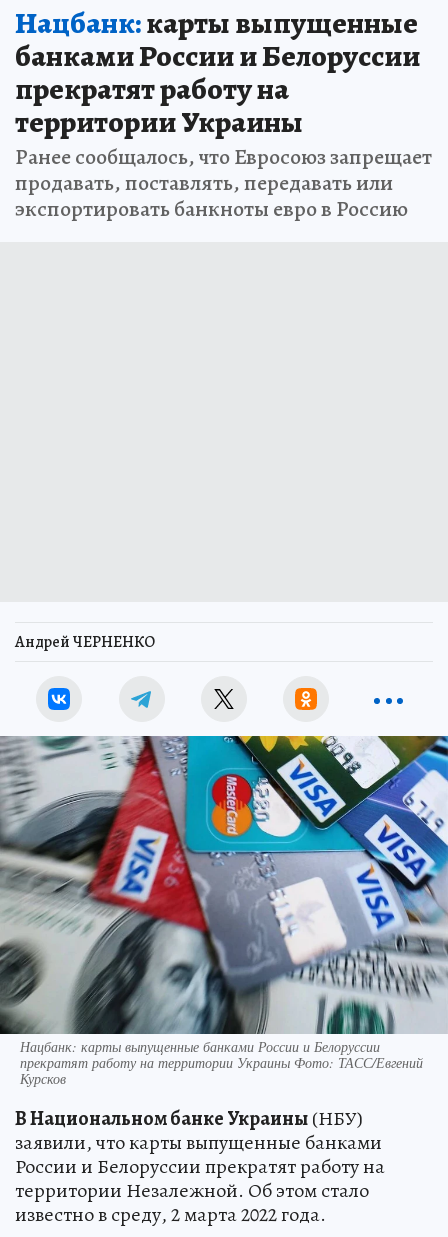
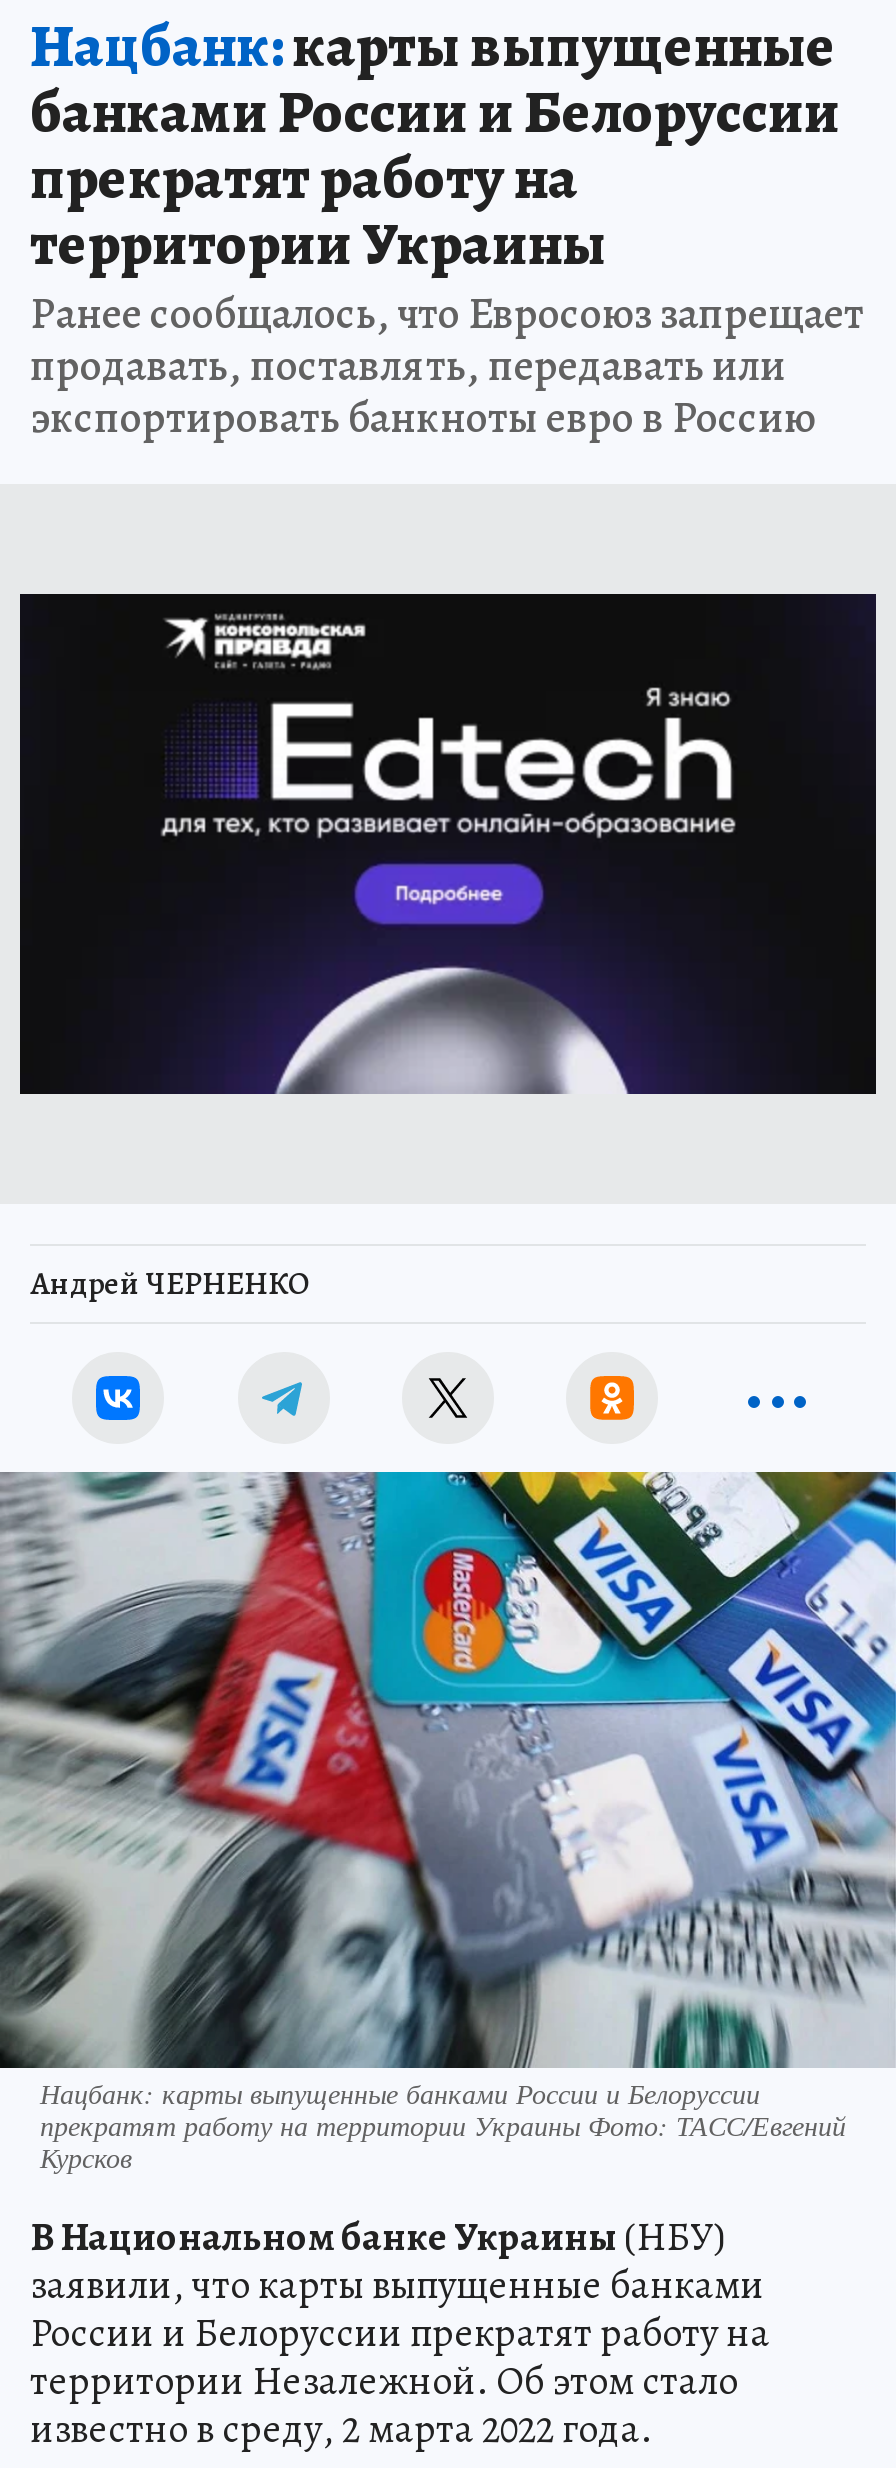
none -> [18,592,878,1096] [image]

